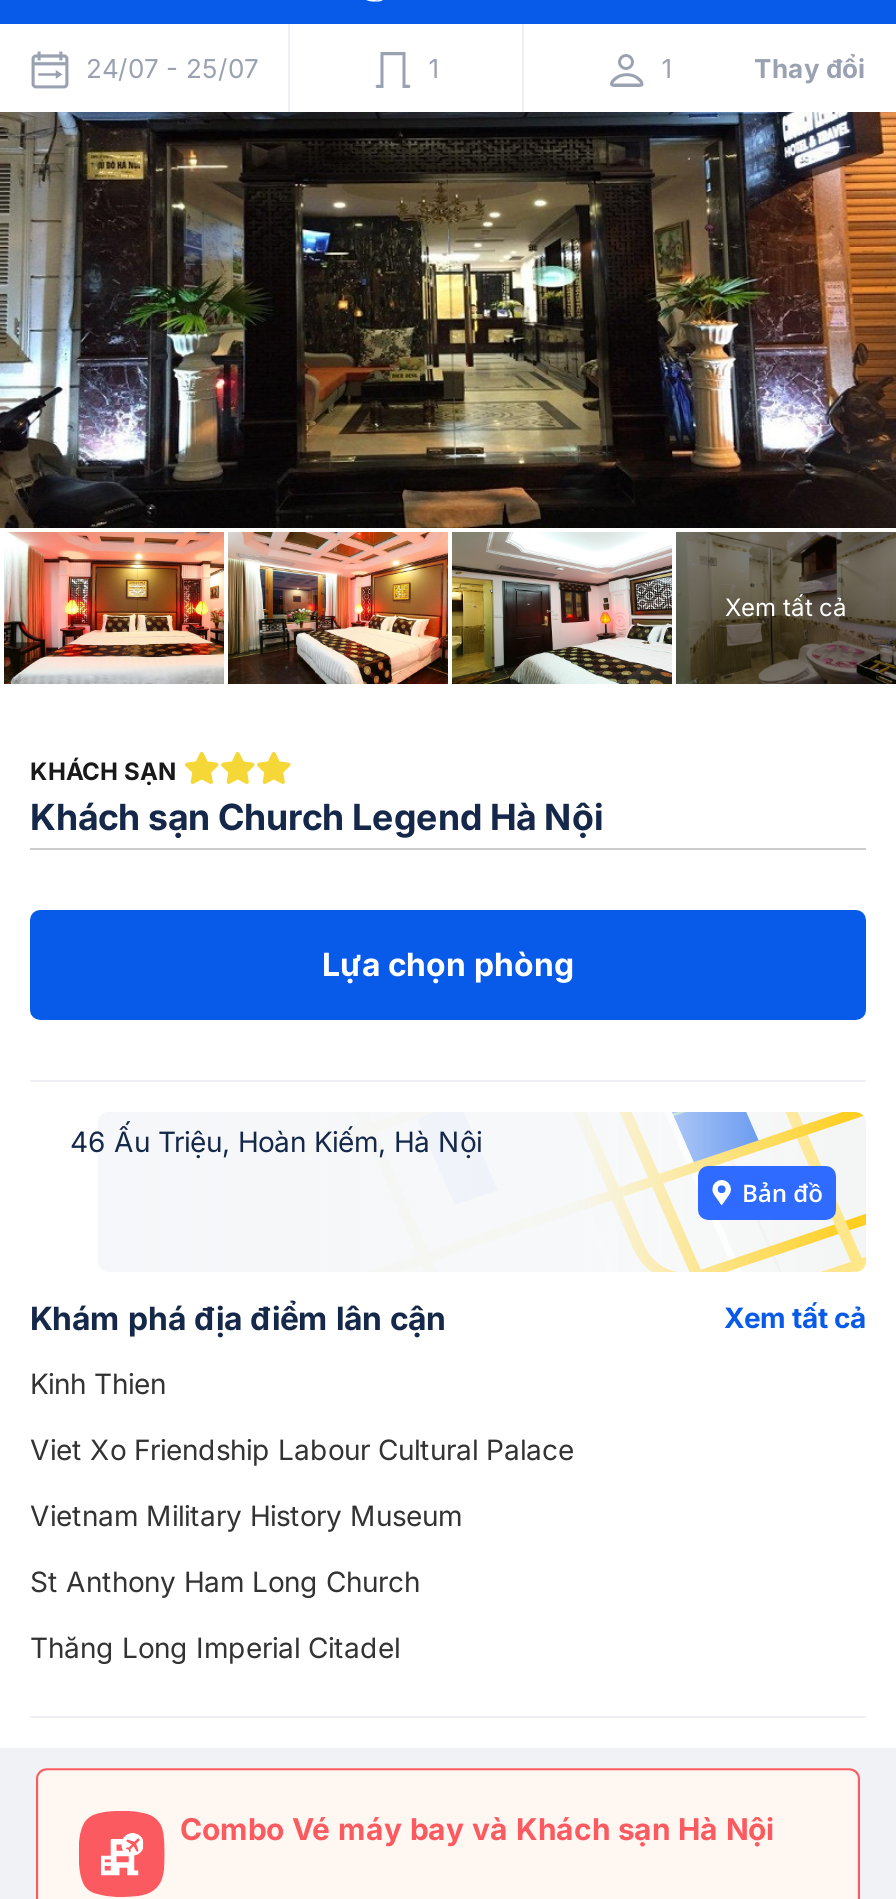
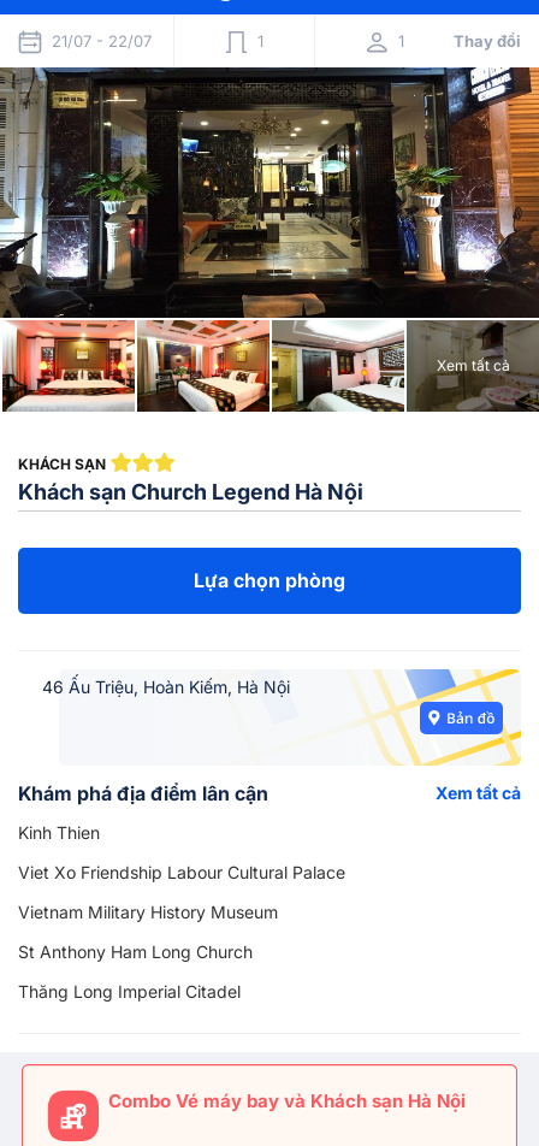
[86,52,258,84] 24/07 - 25/07 -> [52,31,152,51] 21/07 - 22/07

